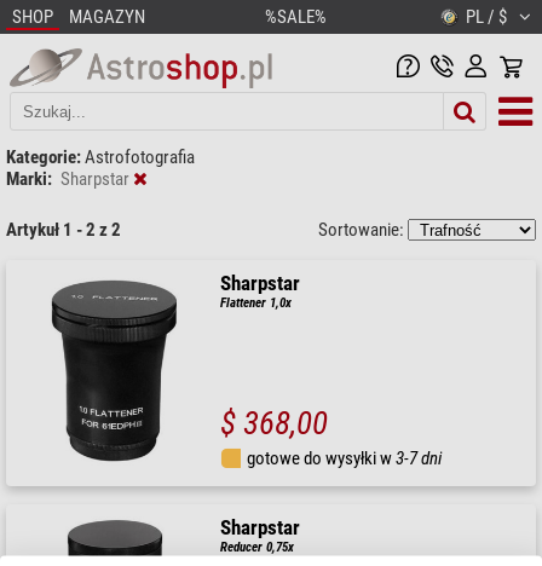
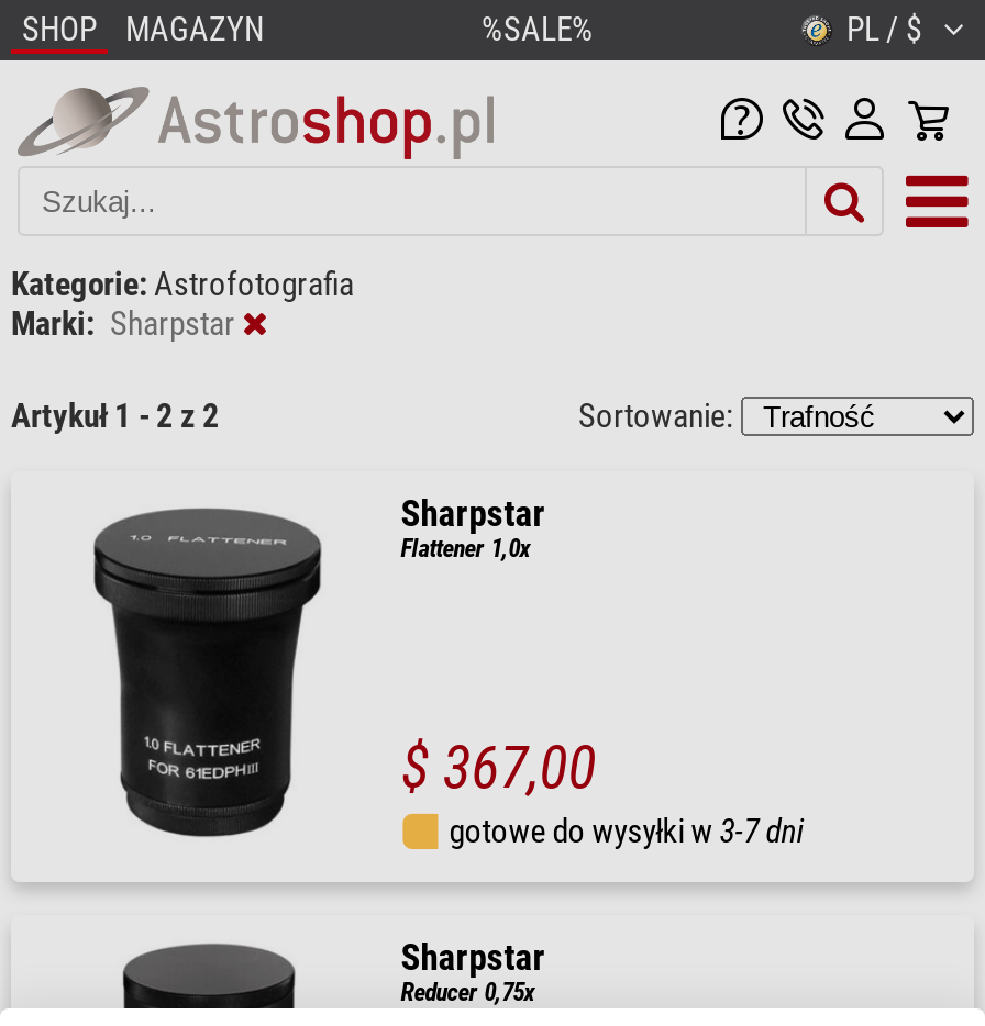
[220,404,328,442] $ 368,00 -> [401,732,596,803] $ 367,00

